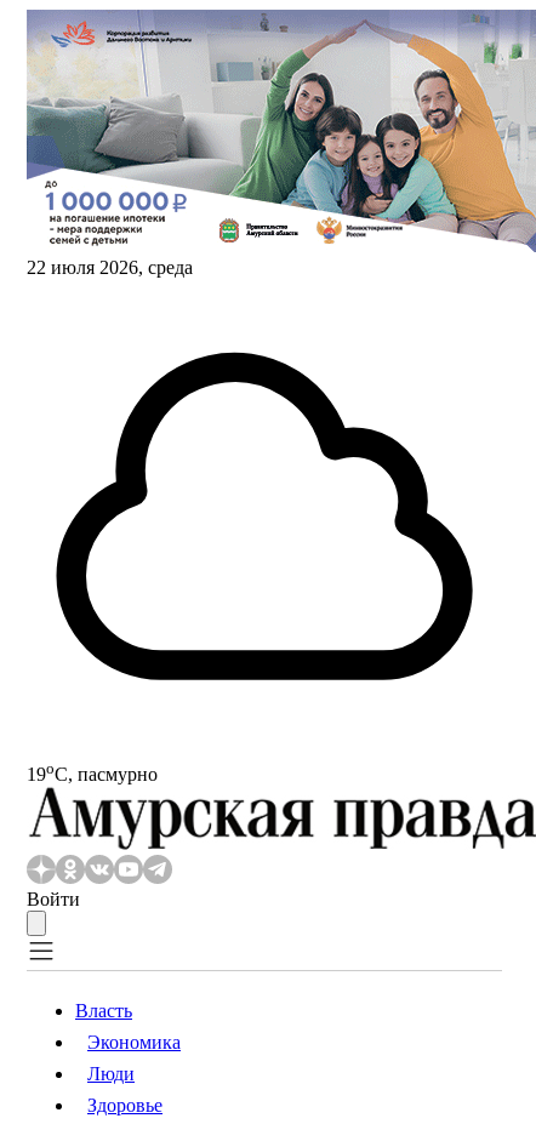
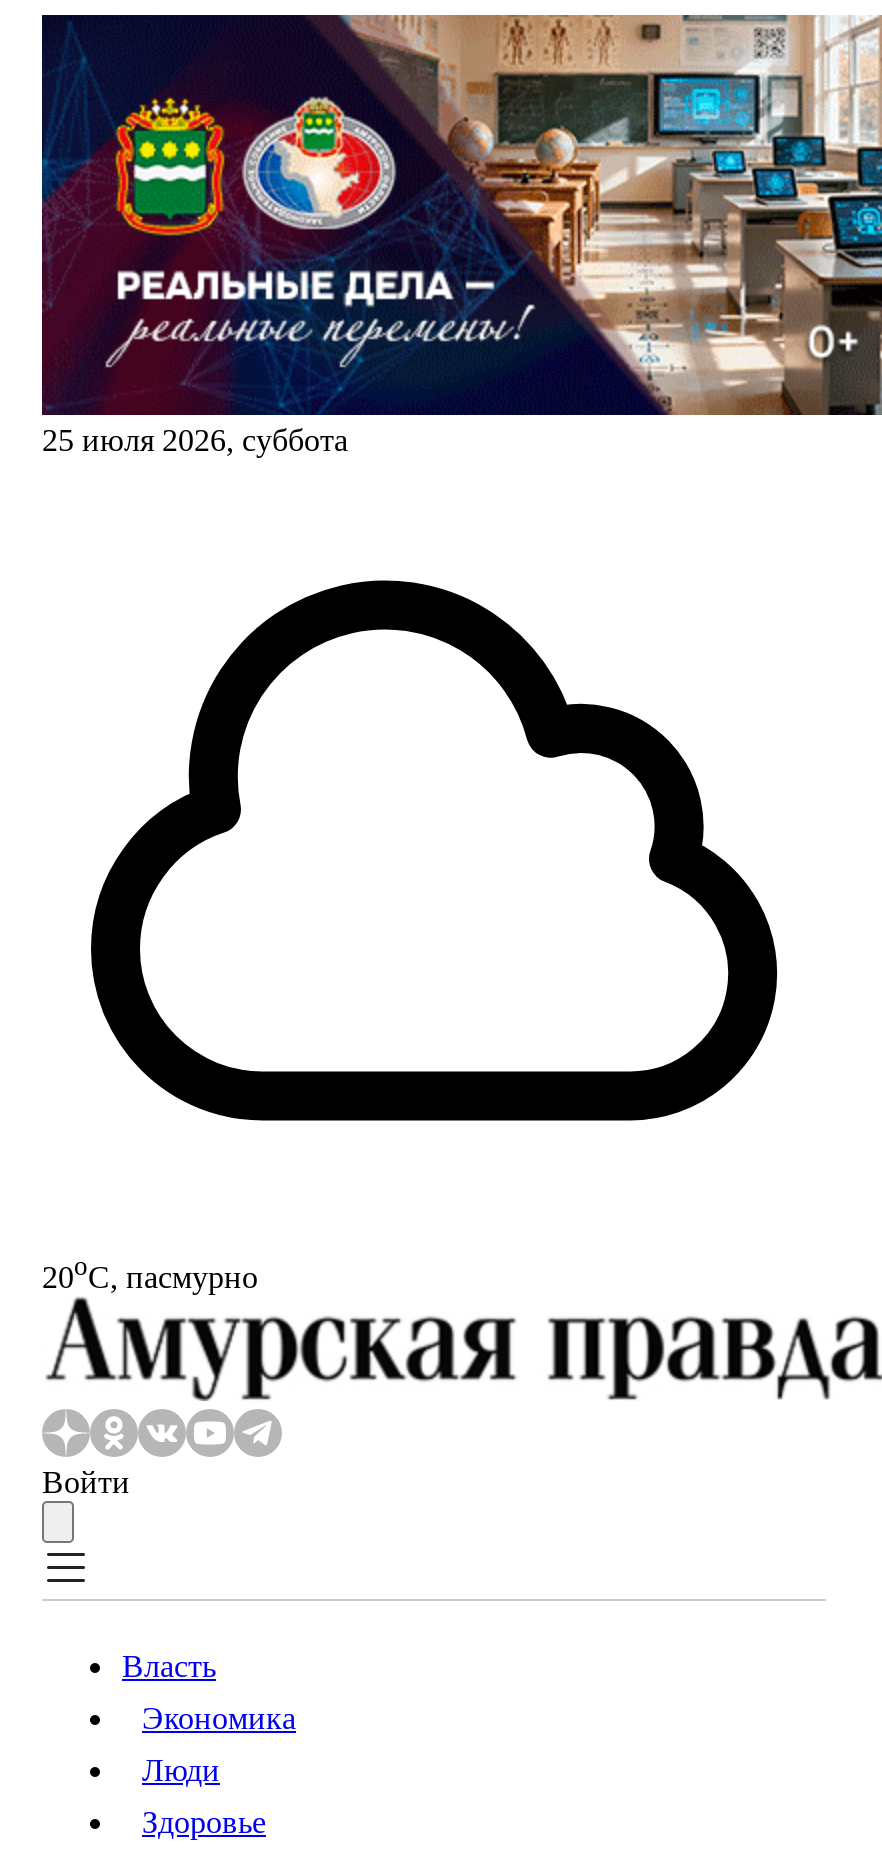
[25,10,532,278] [image] | 22 июля 2026, среда -> [40,13,876,457] [image] | 25 июля 2026, суббота
[27,759,158,785] 19oС, пасмурно -> [42,1251,258,1294] 20oС, пасмурно

